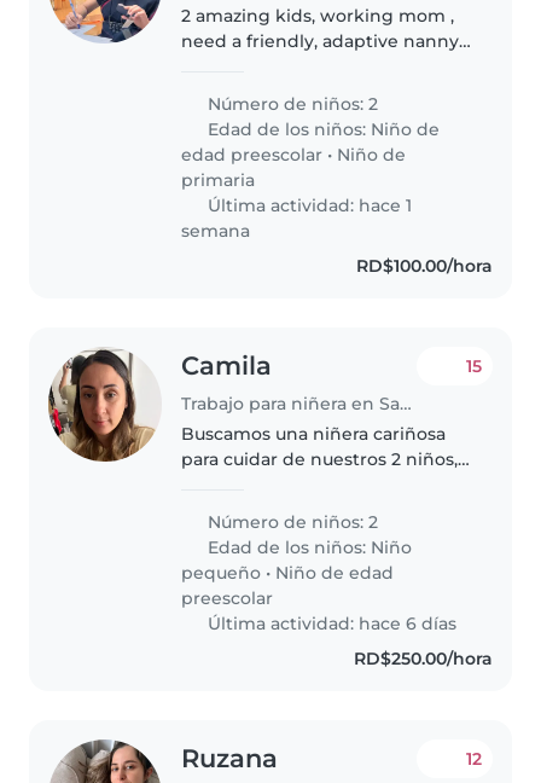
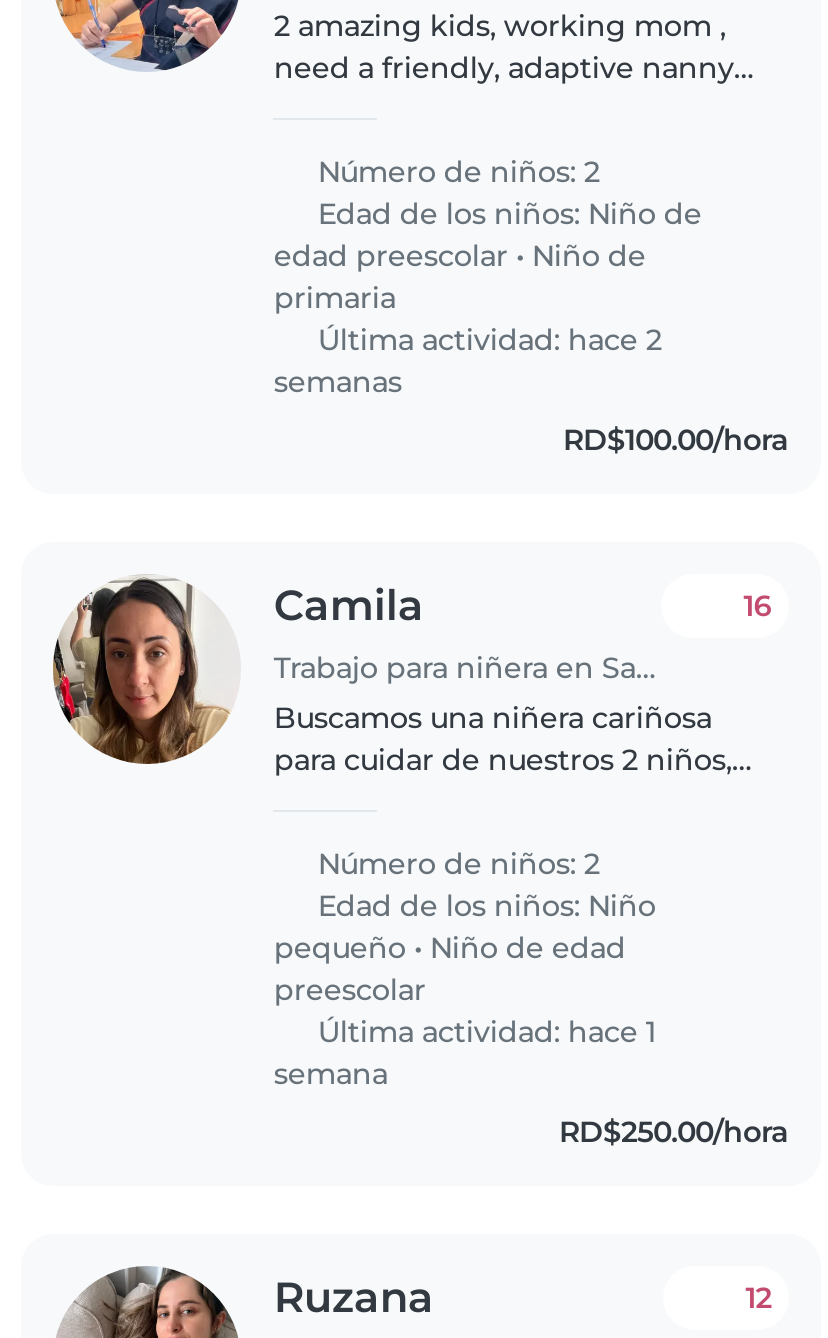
moved [182,195,412,242] -> [274,1014,656,1092]: Última actividad: hace 1 | semana
none -> [274,323,662,401] Última actividad: hace 2 | semanas
[466,356,482,377] 15 -> [743,589,771,625] 16
[203,613,457,635] Última actividad: hace 6 días -> none

